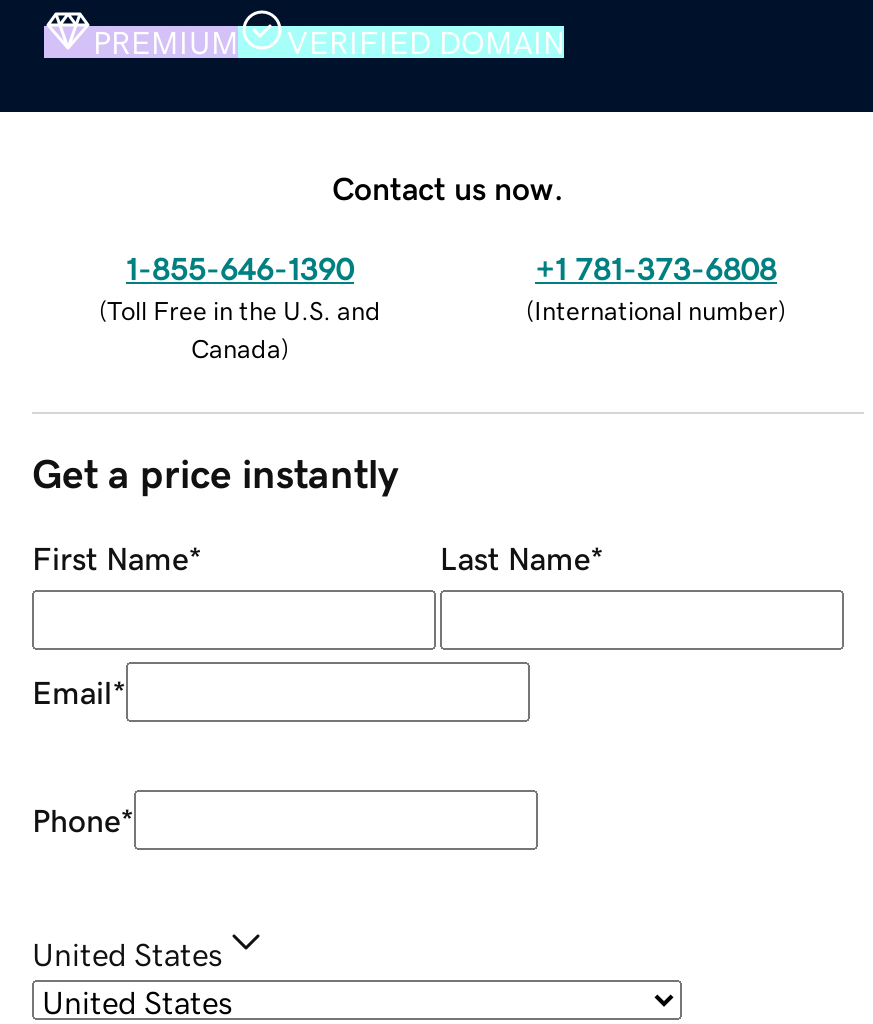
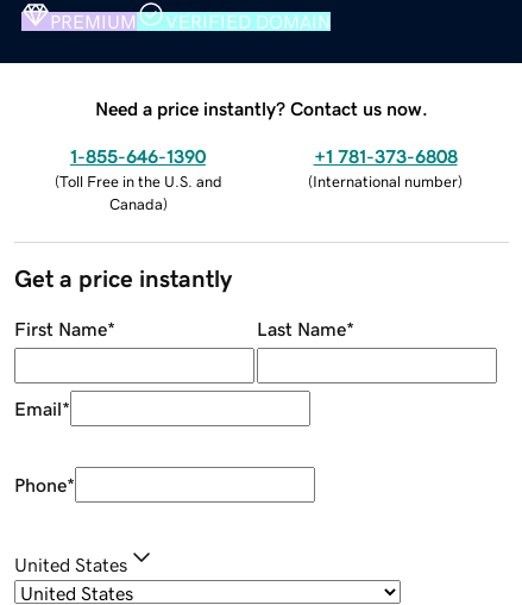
[332,171,564,203] Contact us now. -> [95,98,428,117] Need a price instantly? Contact us now.

